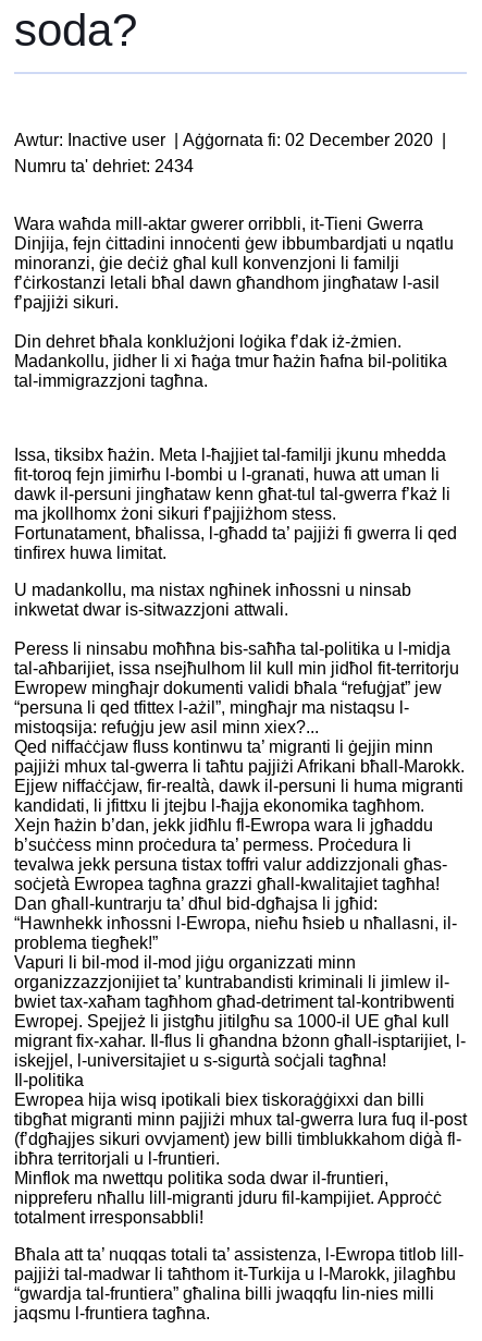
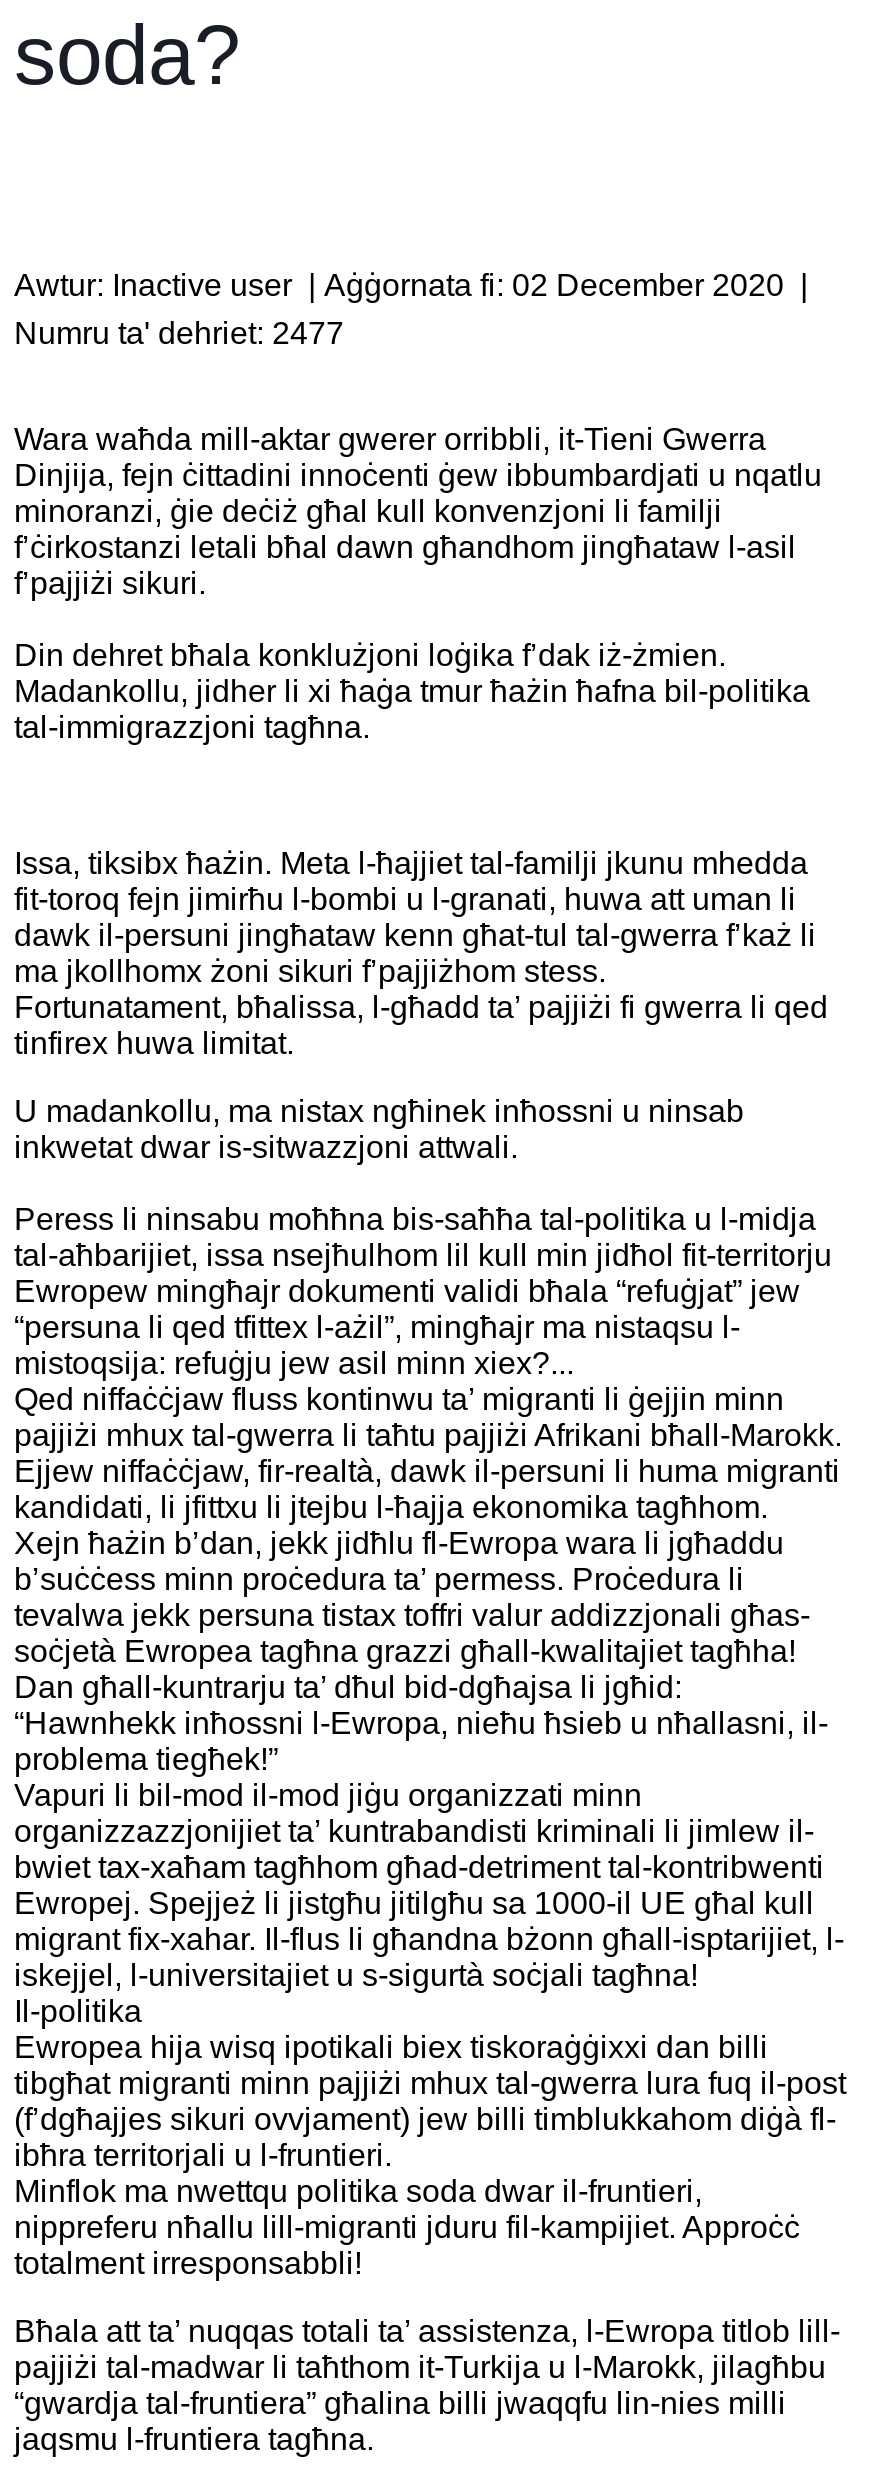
[14,157,194,175] Numru ta' dehriet: 2434 -> [14,316,344,350] Numru ta' dehriet: 2477

